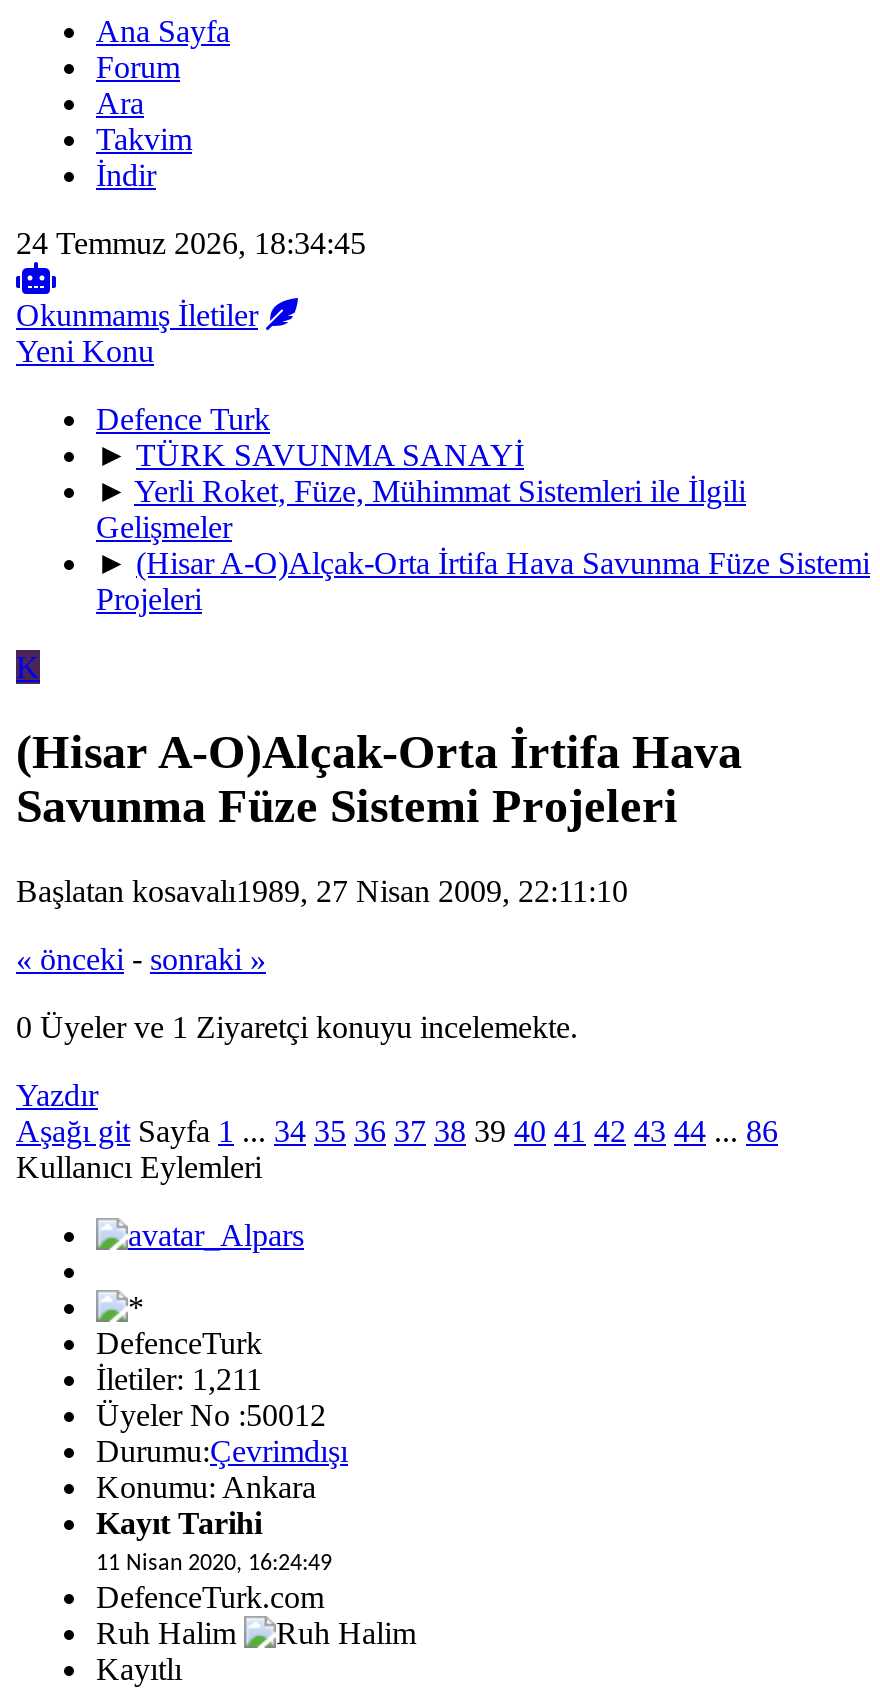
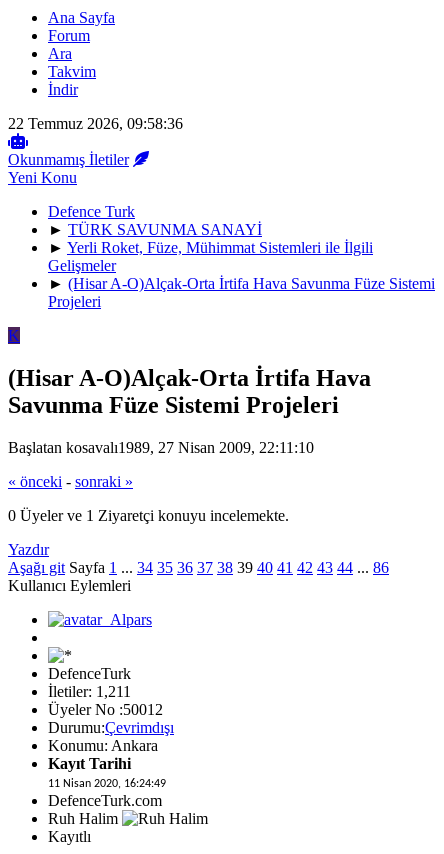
[16,226,366,260] 24 Temmuz 2026, 18:34:45 -> [8,115,183,132] 22 Temmuz 2026, 09:58:36

